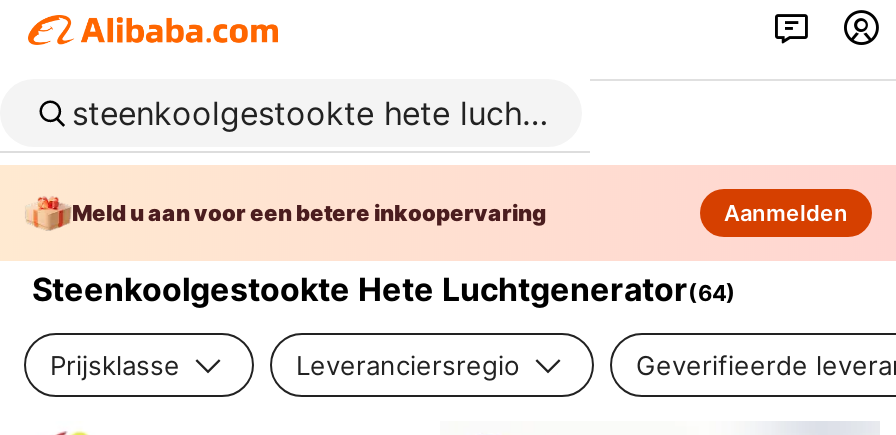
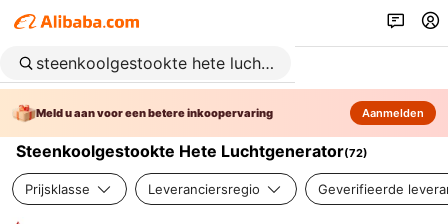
[32,269,736,309] Steenkoolgestookte Hete Luchtgenerator(64) -> [16,141,368,161] Steenkoolgestookte Hete Luchtgenerator(72)

